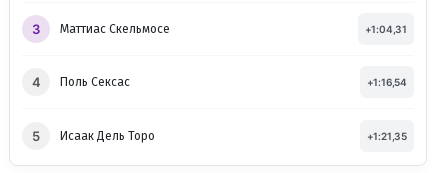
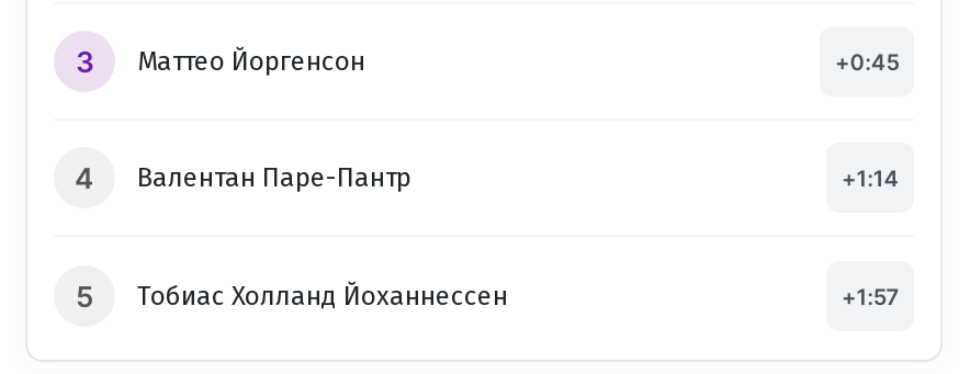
[60,22,407,36] Маттиас Скельмосе | +1:04,31 -> [137,46,899,77] Маттео Йоргенсон | +0:45
[60,75,407,89] Поль Сексас | +1:16,54 -> [137,162,899,193] Валентан Паре-Пантр | +1:14
[60,129,407,143] Исаак Дель Торо | +1:21,35 -> [137,281,899,311] Тобиас Холланд Йоханнессен | +1:57

